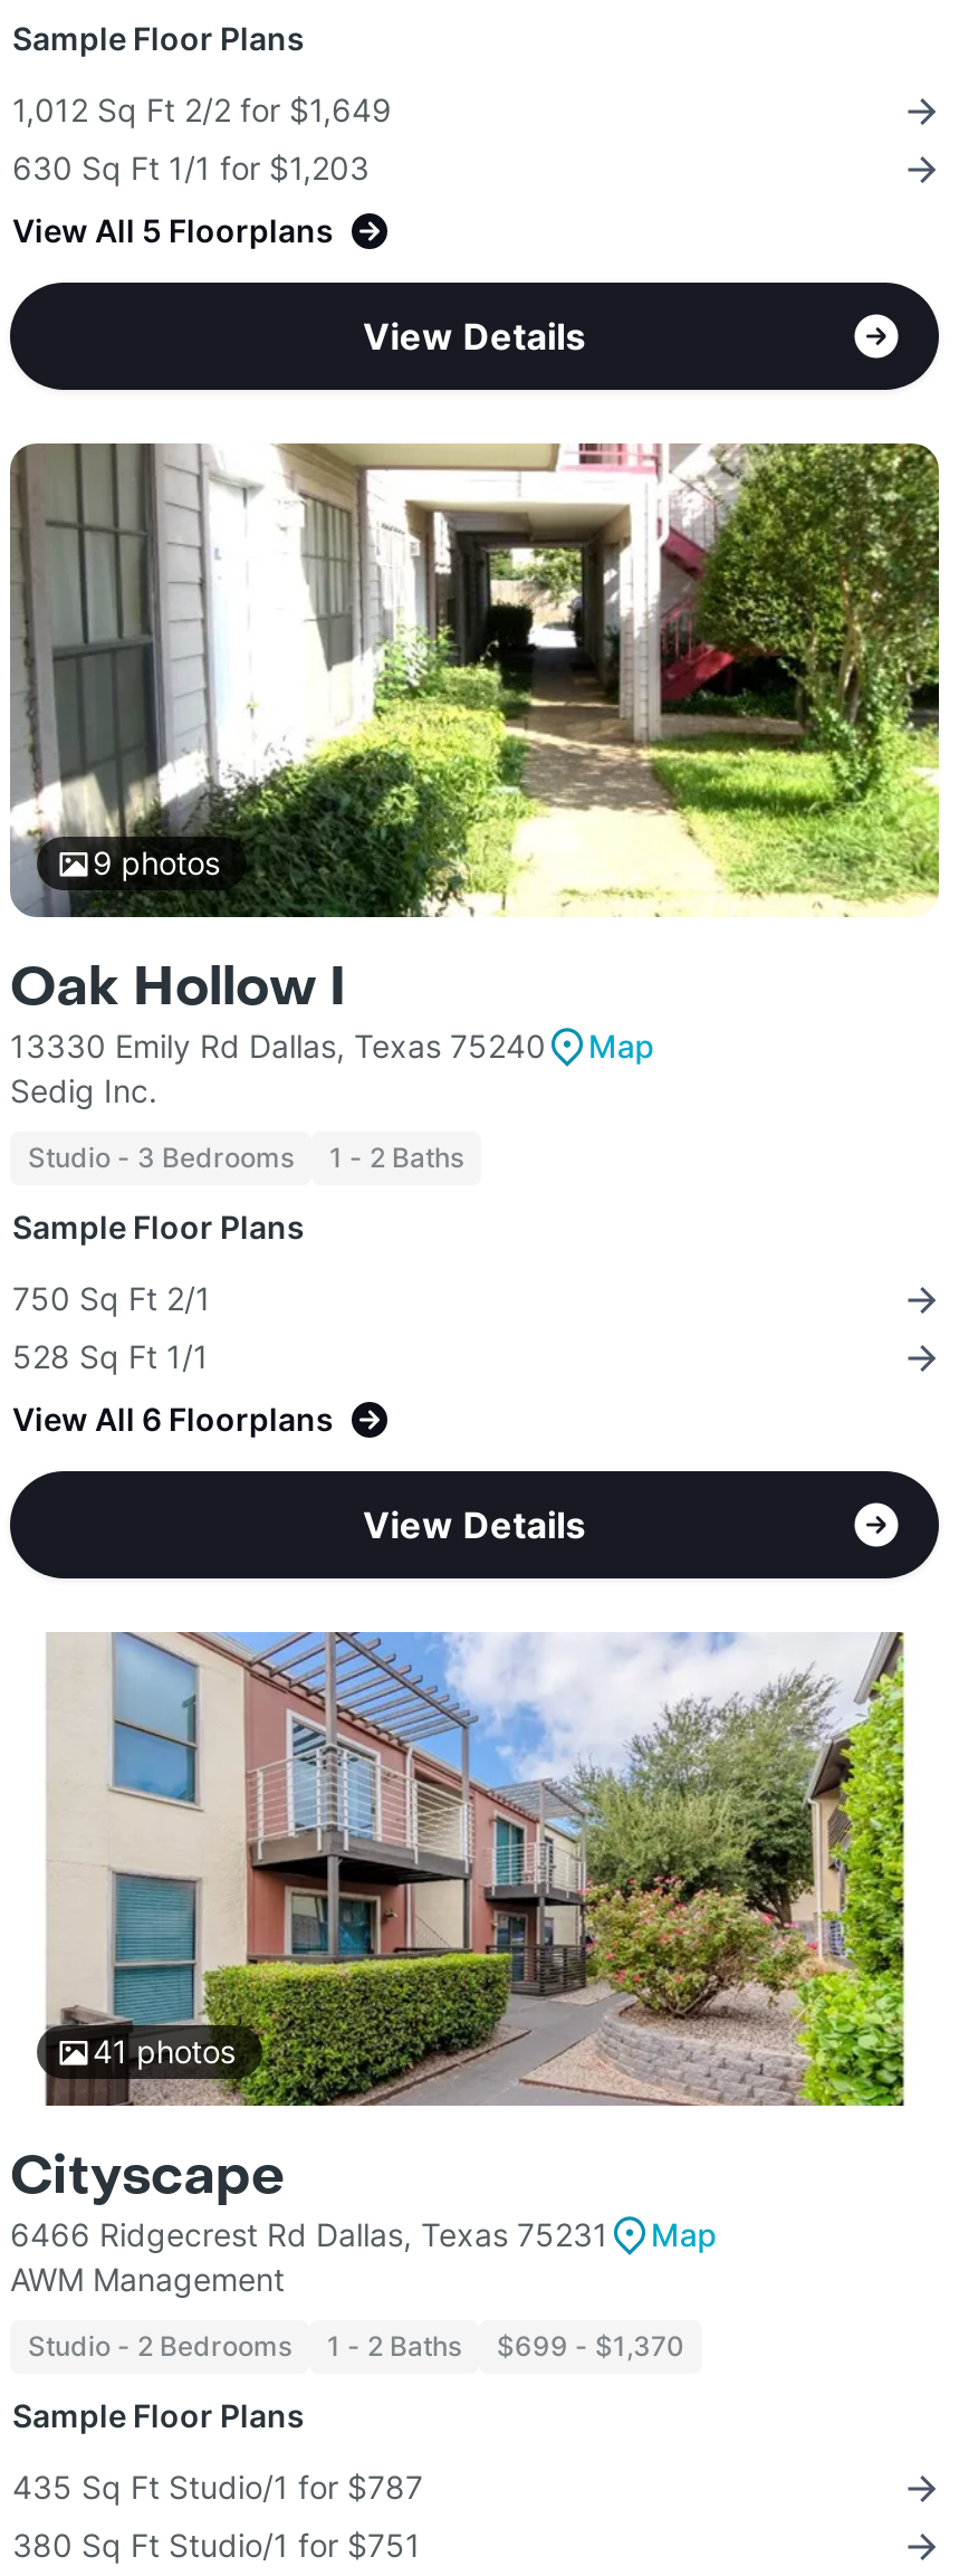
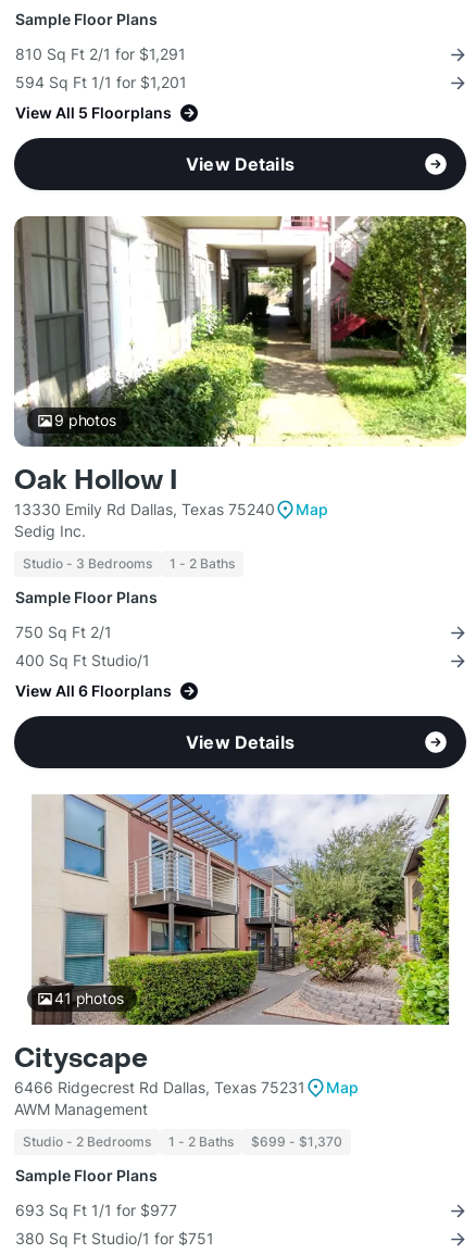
[12,91,392,129] 1,012 Sq Ft 2/2 for $1,649 -> [15,45,186,63] 810 Sq Ft 2/1 for $1,291
[12,149,370,187] 630 Sq Ft 1/1 for $1,203 -> [15,73,187,91] 594 Sq Ft 1/1 for $1,201
[12,1338,209,1376] 528 Sq Ft 1/1 -> [15,651,150,670] 400 Sq Ft Studio/1
[12,2468,423,2506] 435 Sq Ft Studio/1 for $787 -> [15,1201,177,1219] 693 Sq Ft 1/1 for $977

